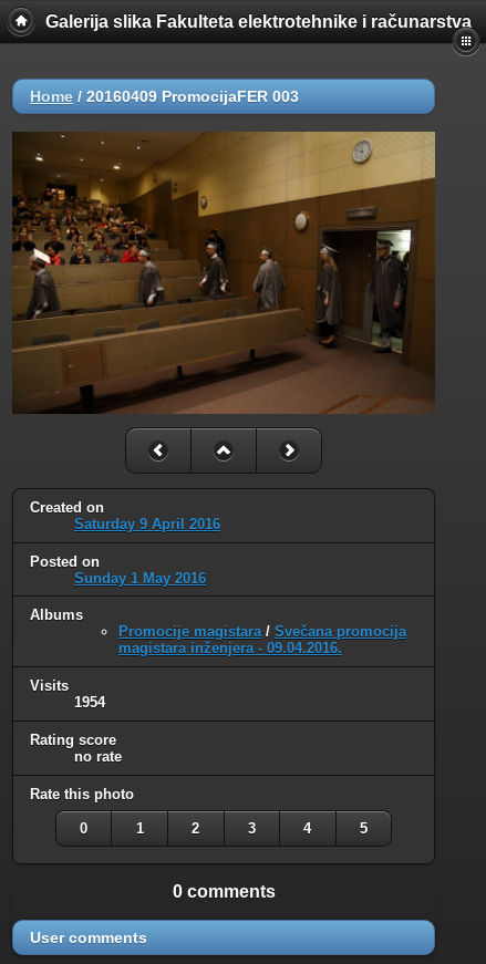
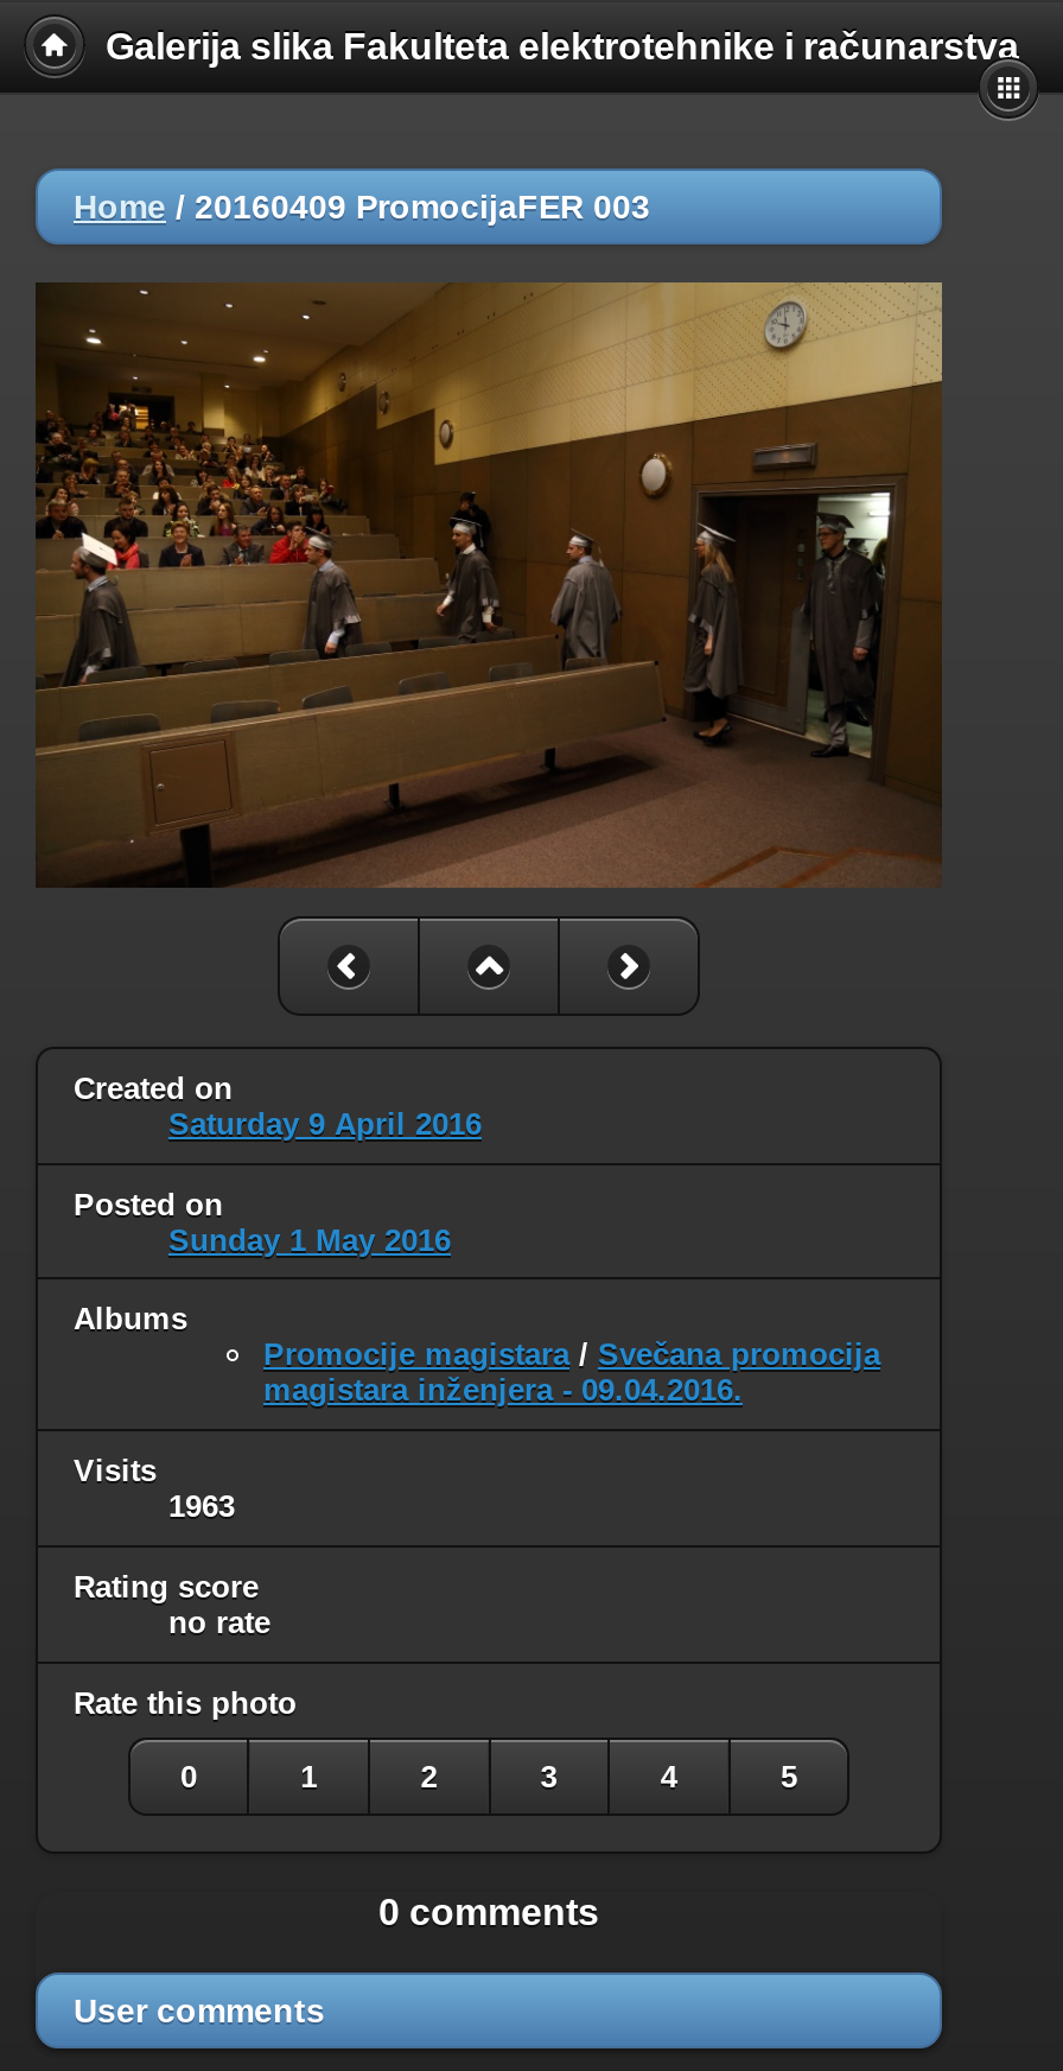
[74,694,105,711] 1954 -> [168,1489,235,1525] 1963

